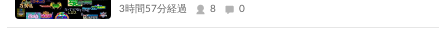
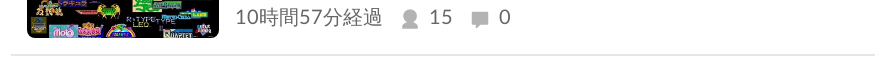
[119,4,187,14] 3時間57分経過 -> [235,7,383,27] 10時間57分経過
[210,4,216,14] 8 -> [429,8,453,28] 15

